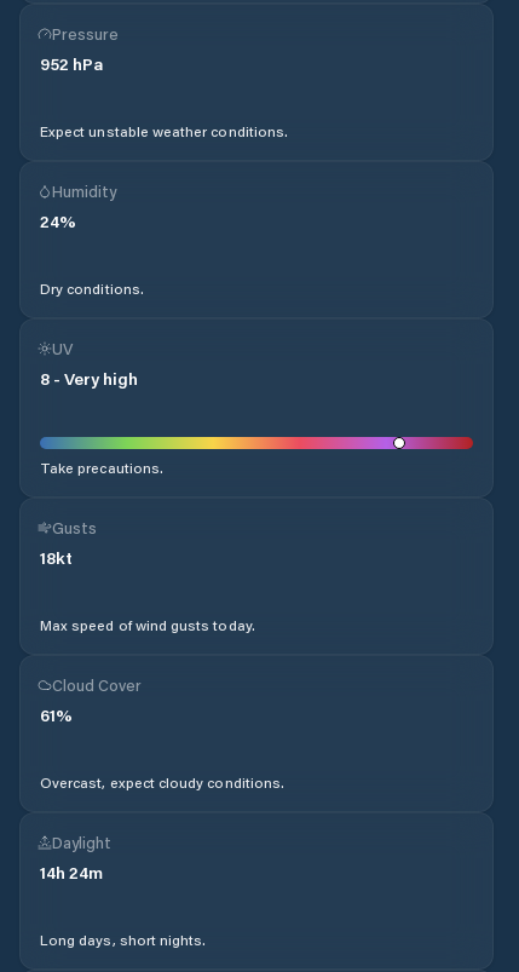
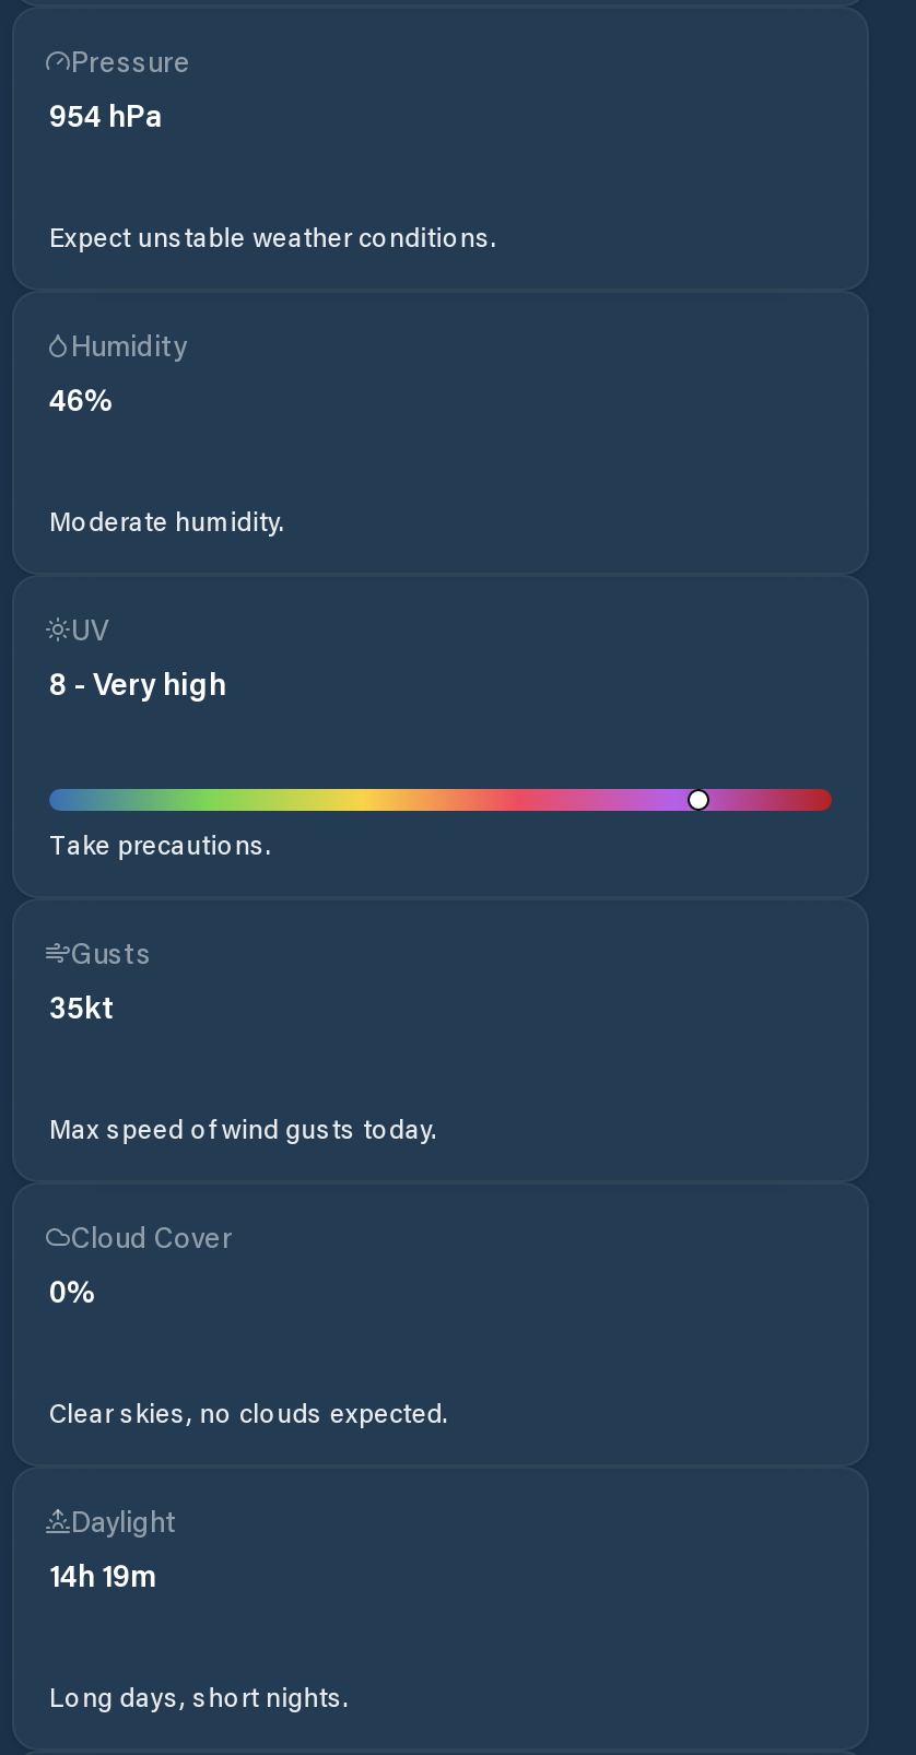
[40,52,103,75] 952 hPa -> [49,94,163,136] 954 hPa
[40,209,76,232] 24% -> [49,378,115,420] 46%
[40,278,144,298] Dry conditions. -> [49,503,286,538] Moderate humidity.
[40,546,73,569] 18kt -> [49,986,115,1027] 35kt
[40,703,73,726] 61% -> [49,1270,97,1311] 0%
[40,772,284,792] Overcast, expect cloudy conditions. -> [49,1394,449,1429] Clear skies, no clouds expected.
[40,861,103,884] 14h 24m -> [49,1554,156,1595] 14h 19m

